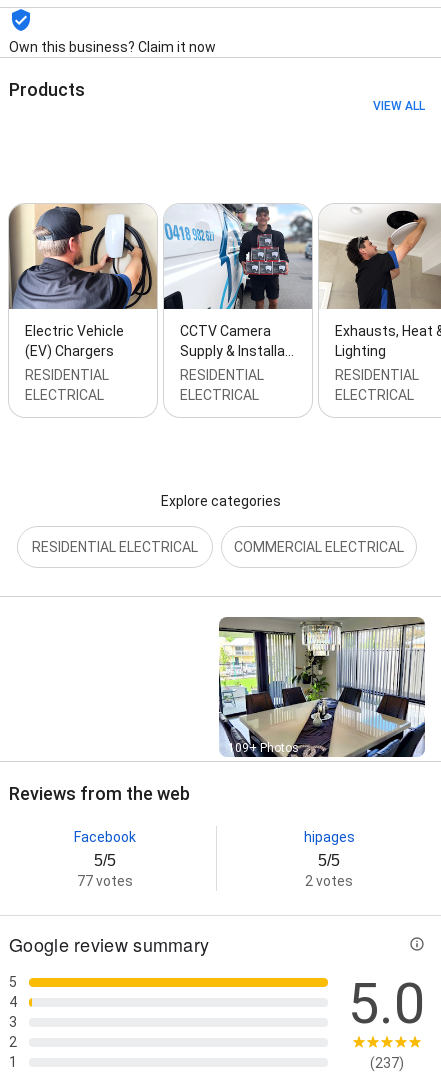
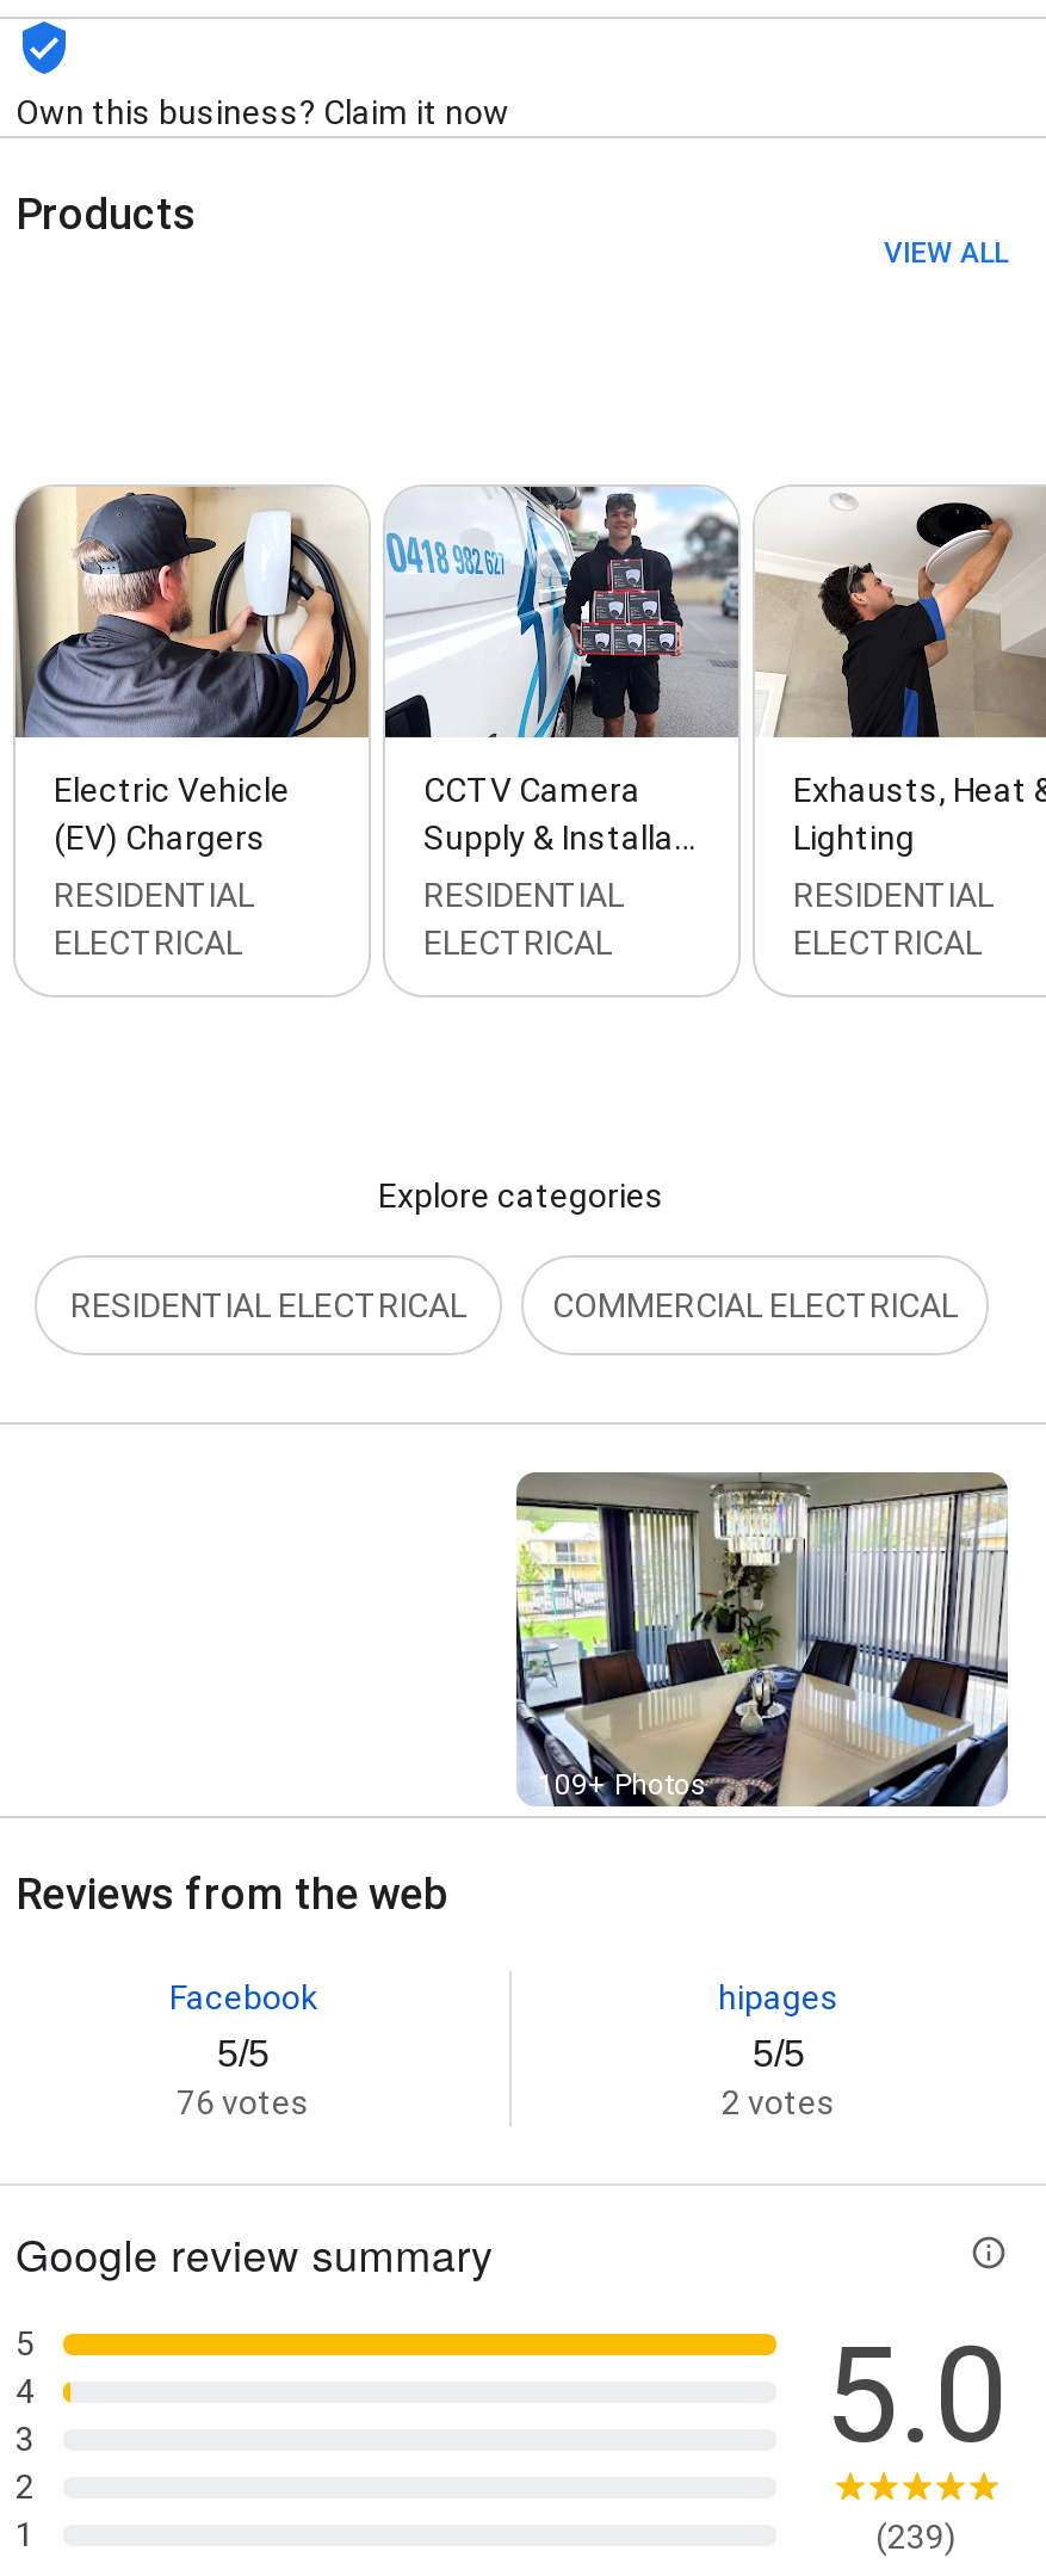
[76,873,132,889] 77 votes -> [177,2084,310,2122] 76 votes
[369,1055,403,1071] (237) -> [875,2517,957,2555] (239)

